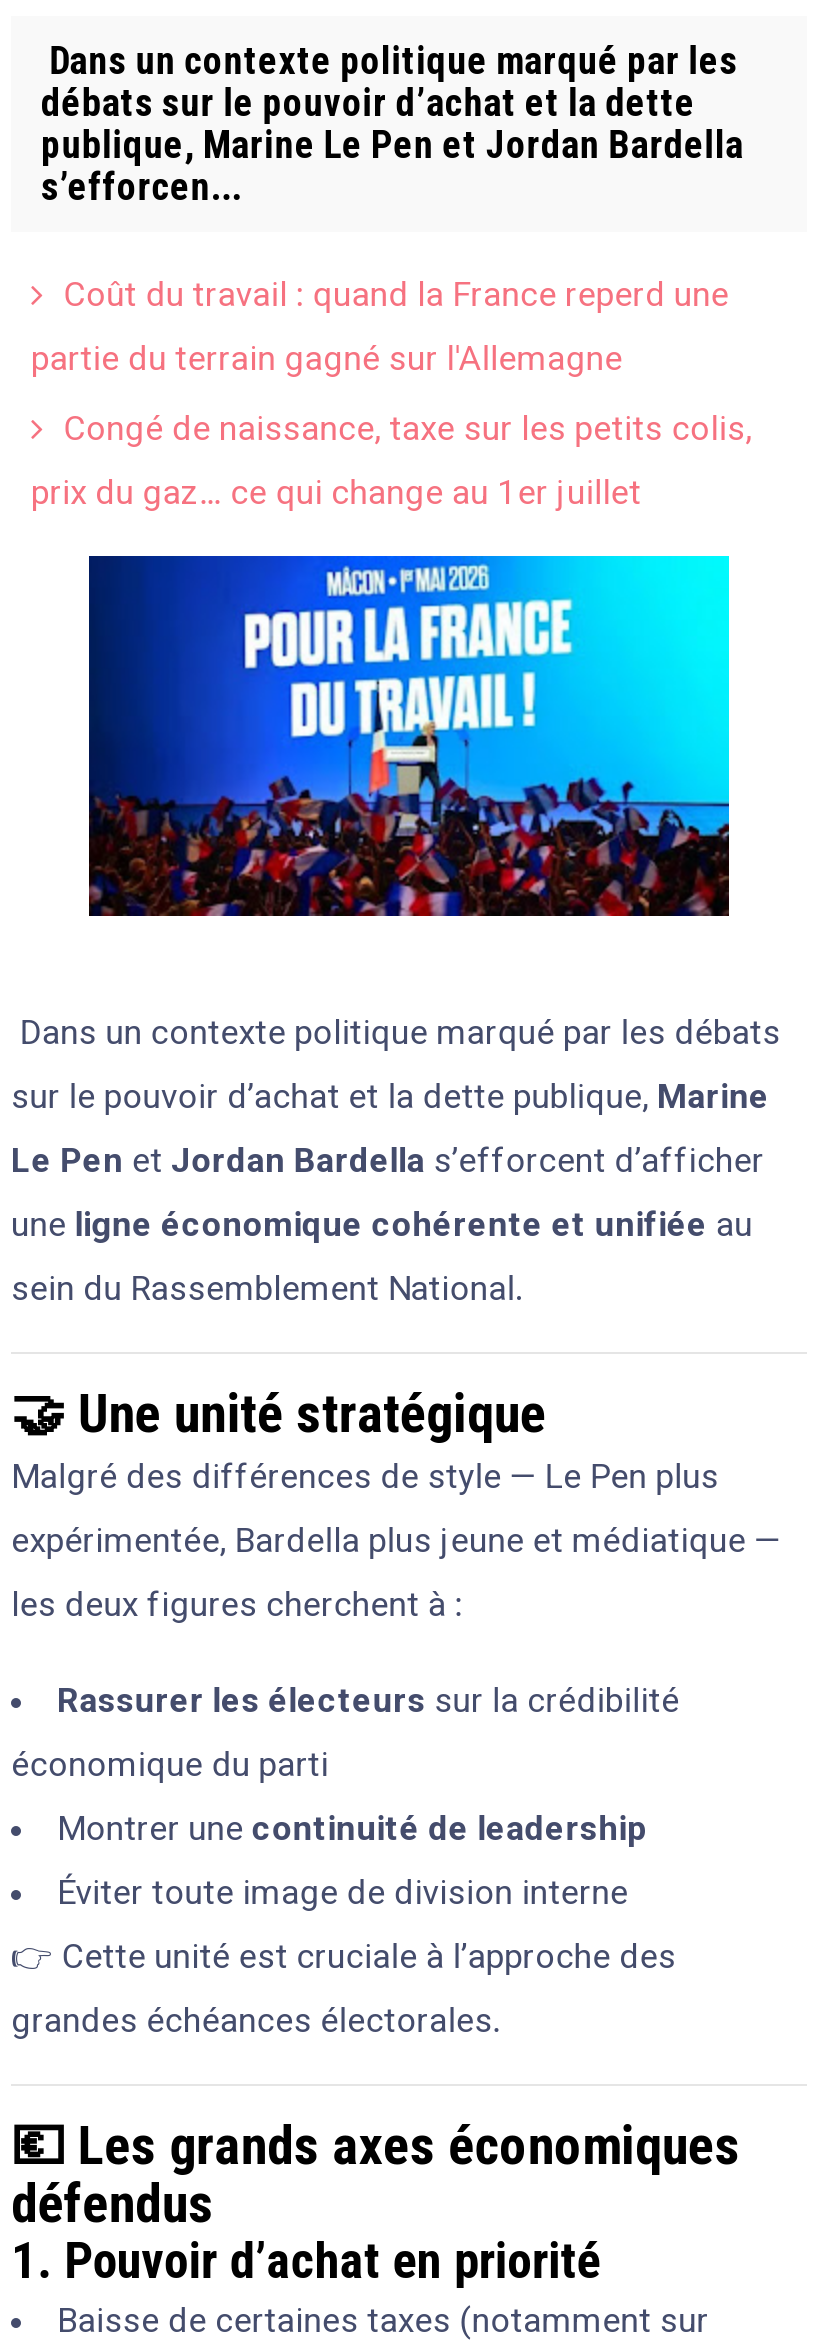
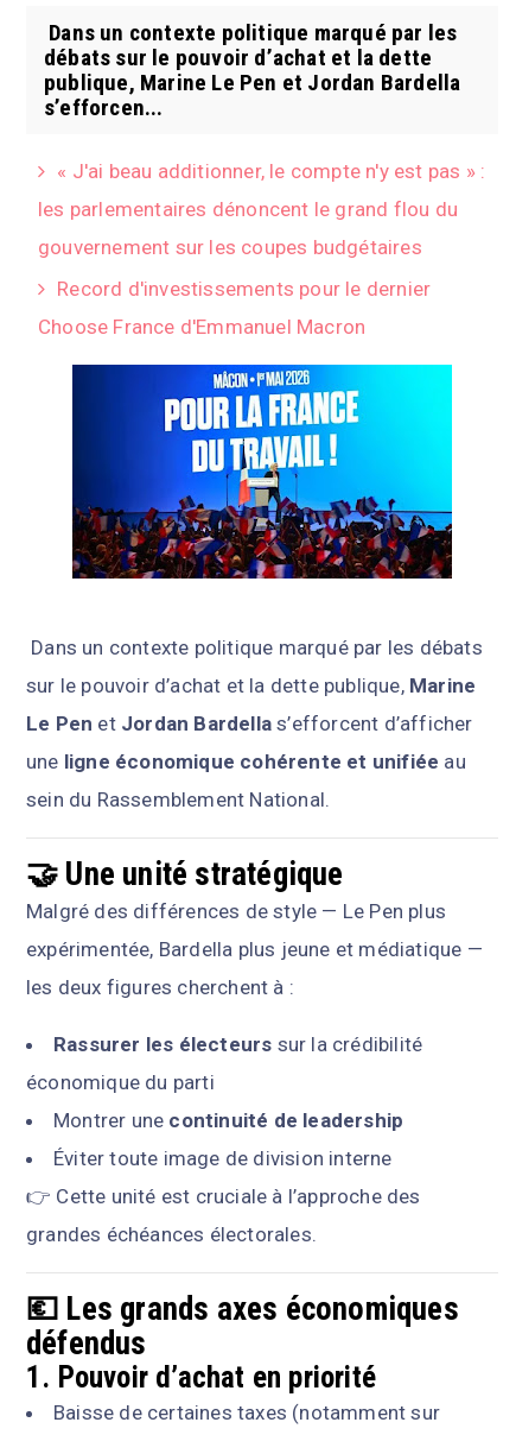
[31,274,752,512] Coût du travail : quand la France reperd une | partie du terrain gagné sur l'Allemagne | Congé de naissance, taxe sur les petits colis, | prix du gaz… ce qui change au 1er juillet -> [38,159,485,338] « J'ai beau additionner, le compte n'y est pas » : | les parlementaires dénoncent le grand flou du | gouvernement sur les coupes budgétaires | Record d'investissements pour le dernier | Choose France d'Emmanuel Macron

